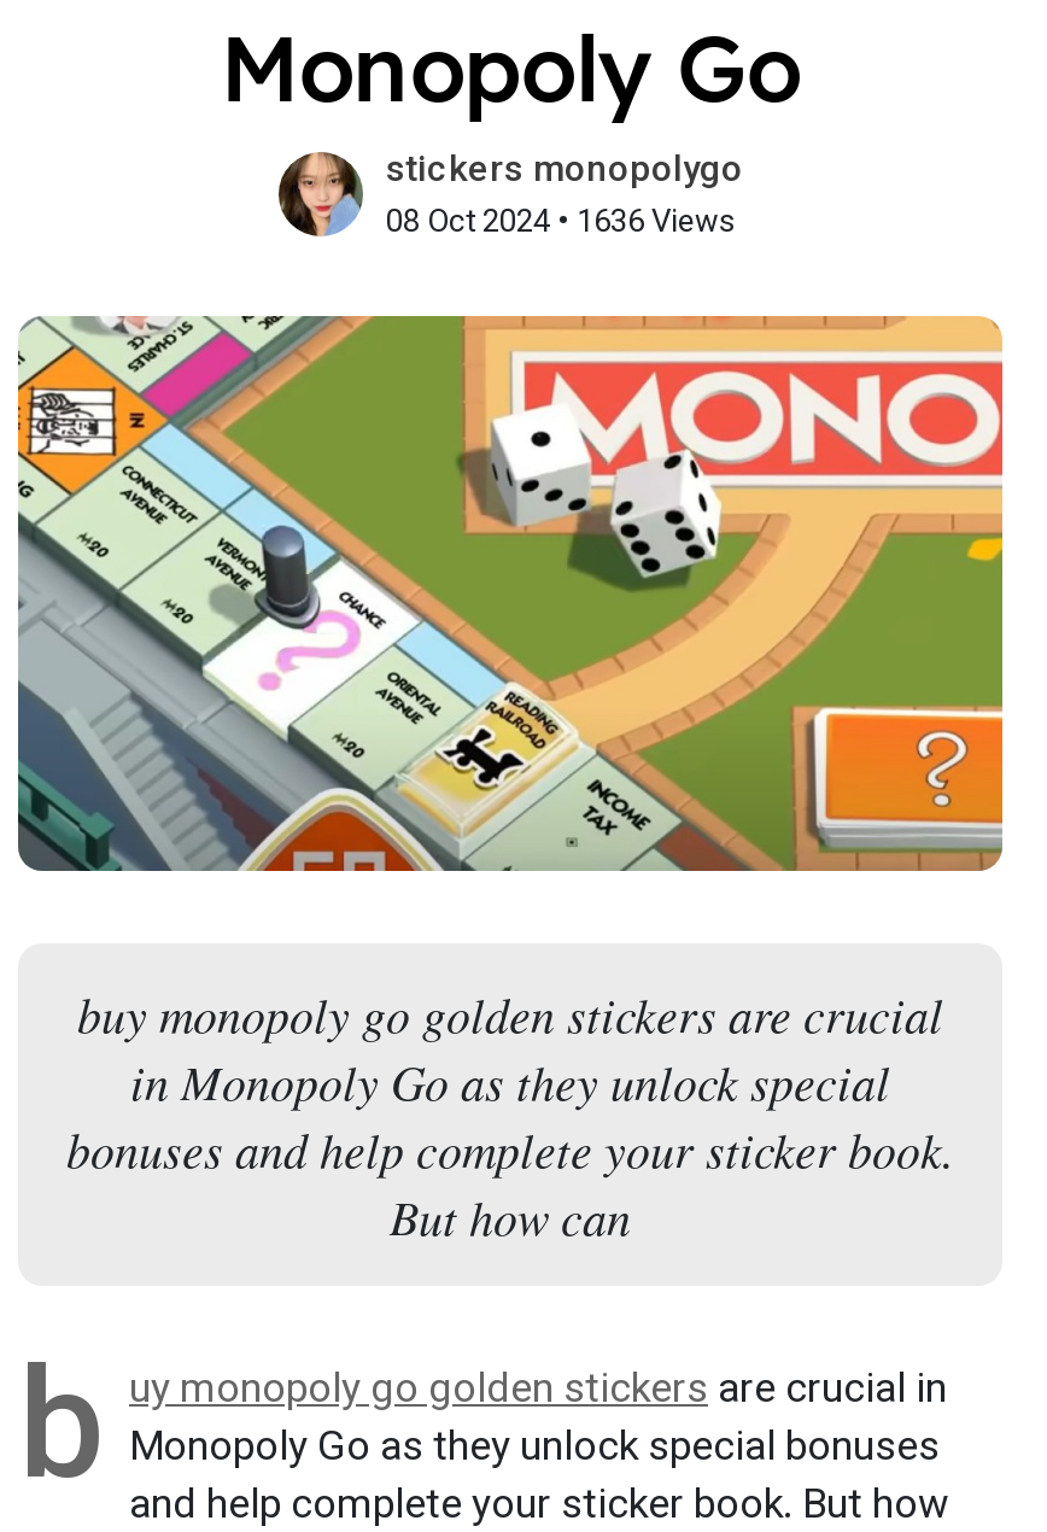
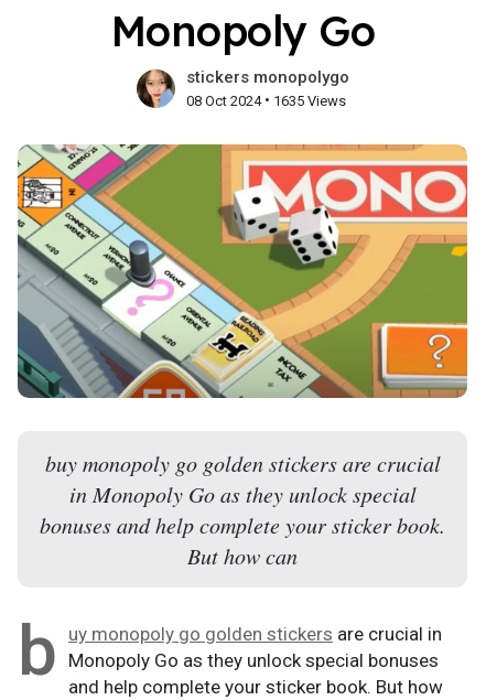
[386,200,736,239] 08 Oct 2024 • 1636 Views -> [186,91,345,109] 08 Oct 2024 • 1635 Views

